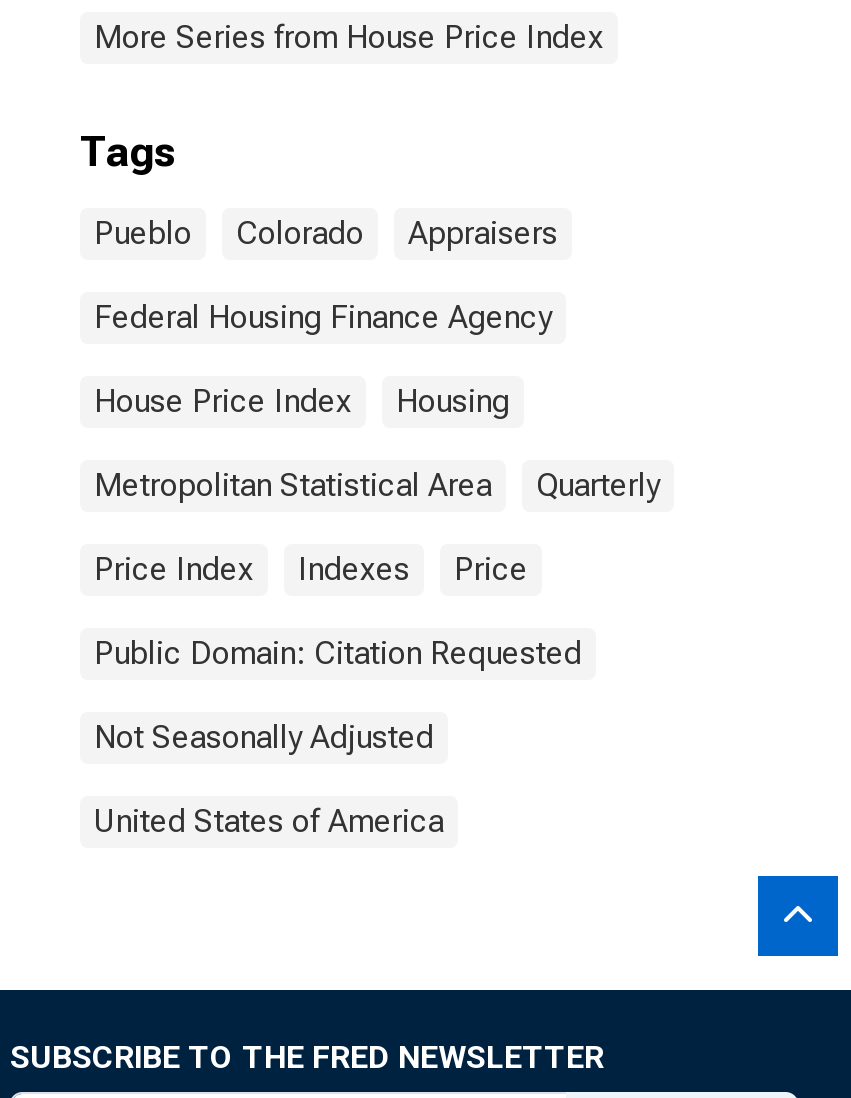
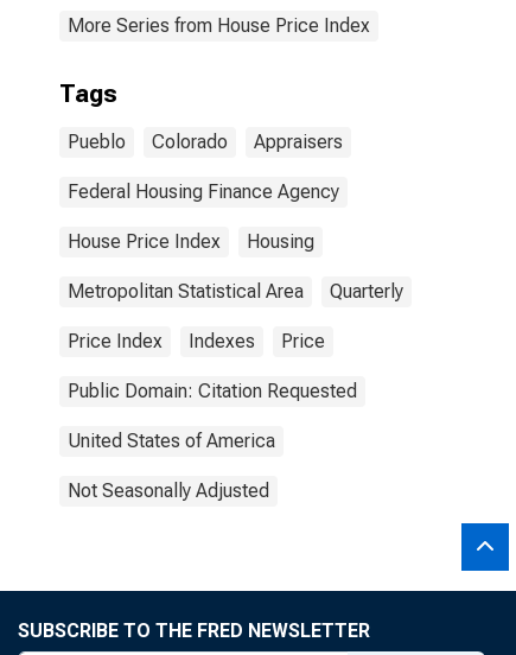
moved [94,718,434,756] -> [68,479,269,502]: Not Seasonally Adjusted
moved [94,802,444,840] -> [68,430,275,452]: United States of America

